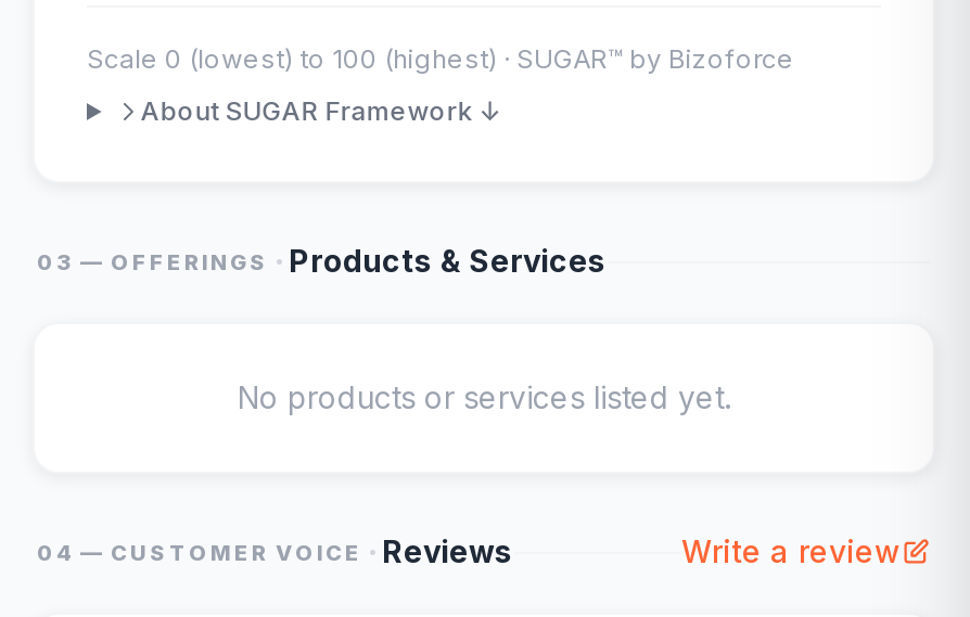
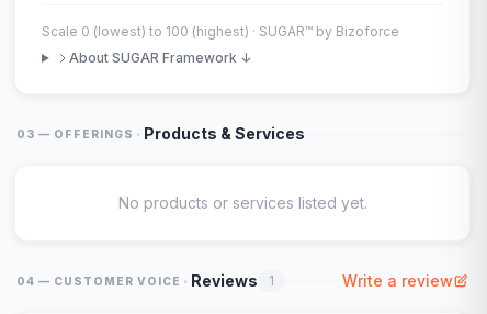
none -> [269,272,274,289] 1

